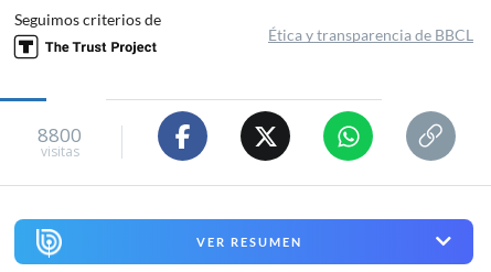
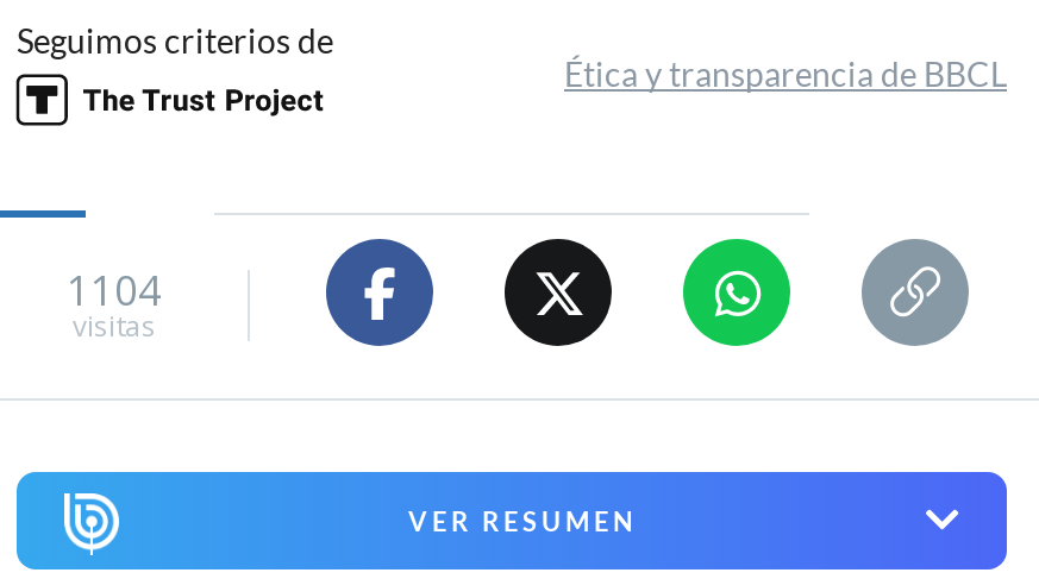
[38,122,82,147] 8800 -> [67,262,162,316] 1104

